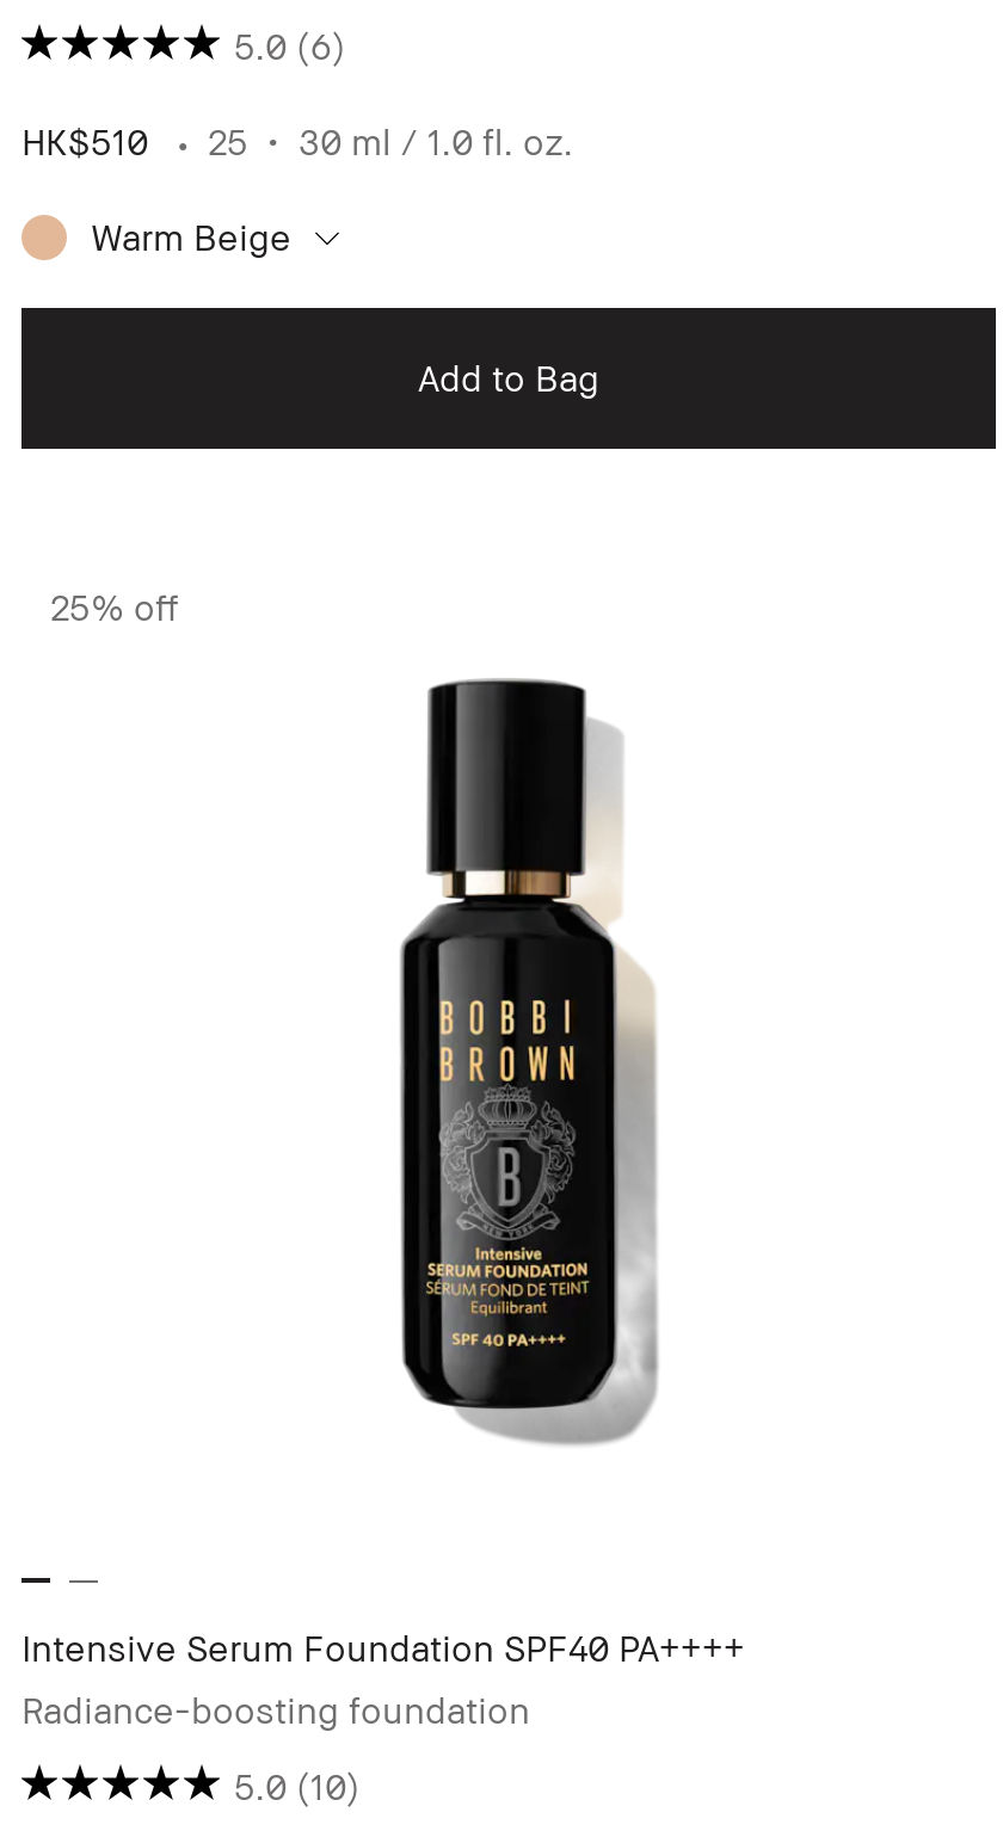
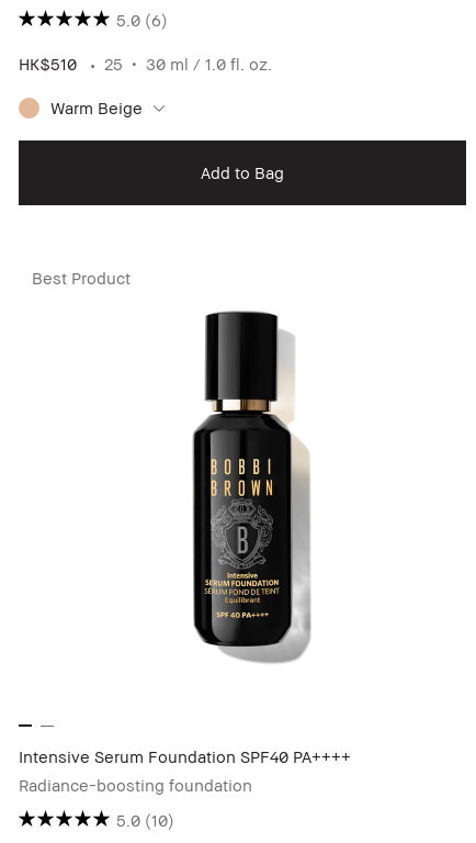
[50,586,179,629] 25% off -> [32,268,131,288] Best Product

